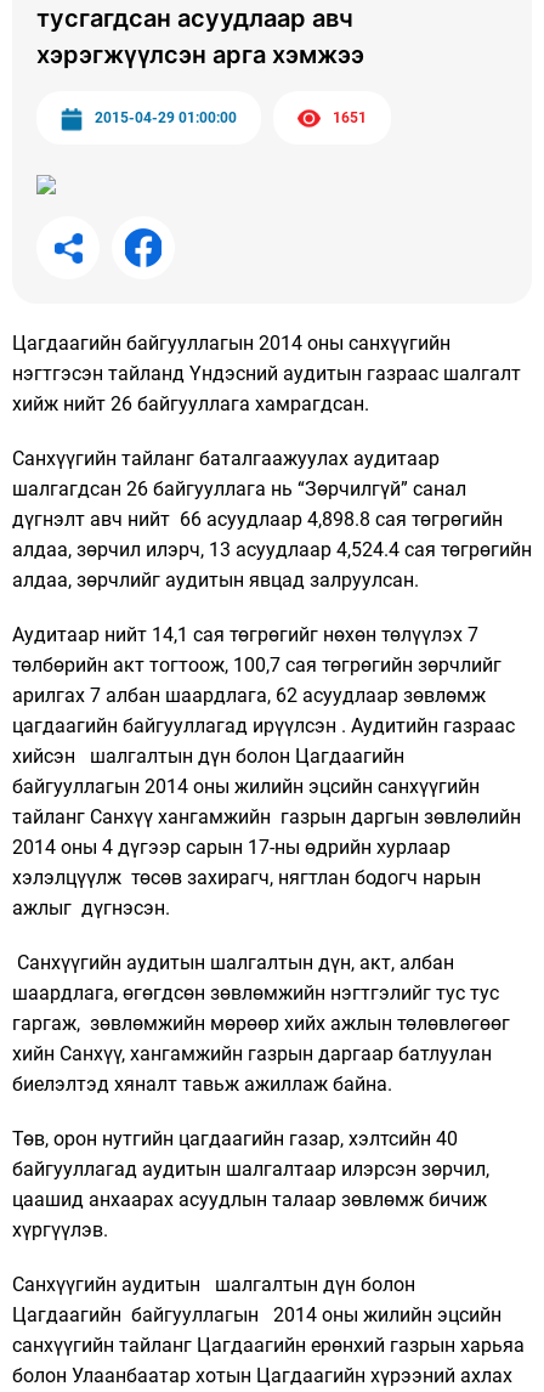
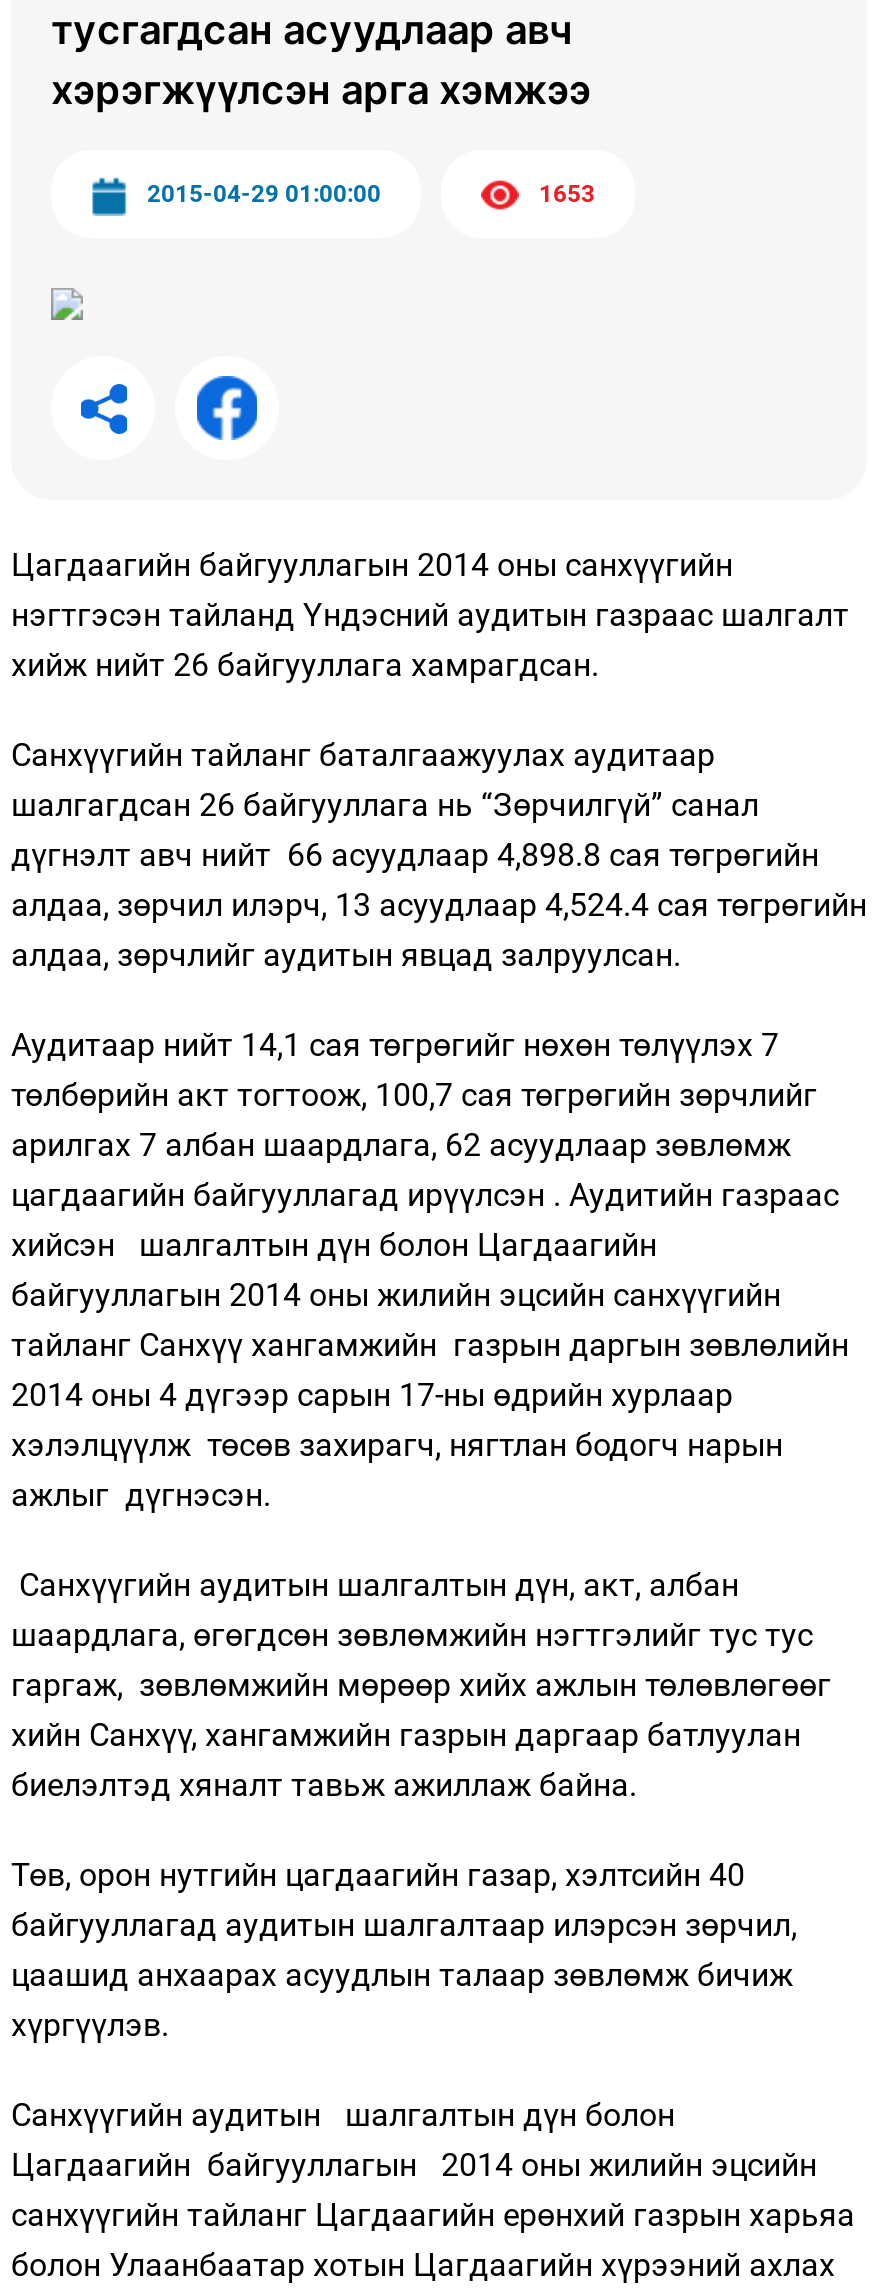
[333,109,367,126] 1651 -> [539,180,595,208] 1653

